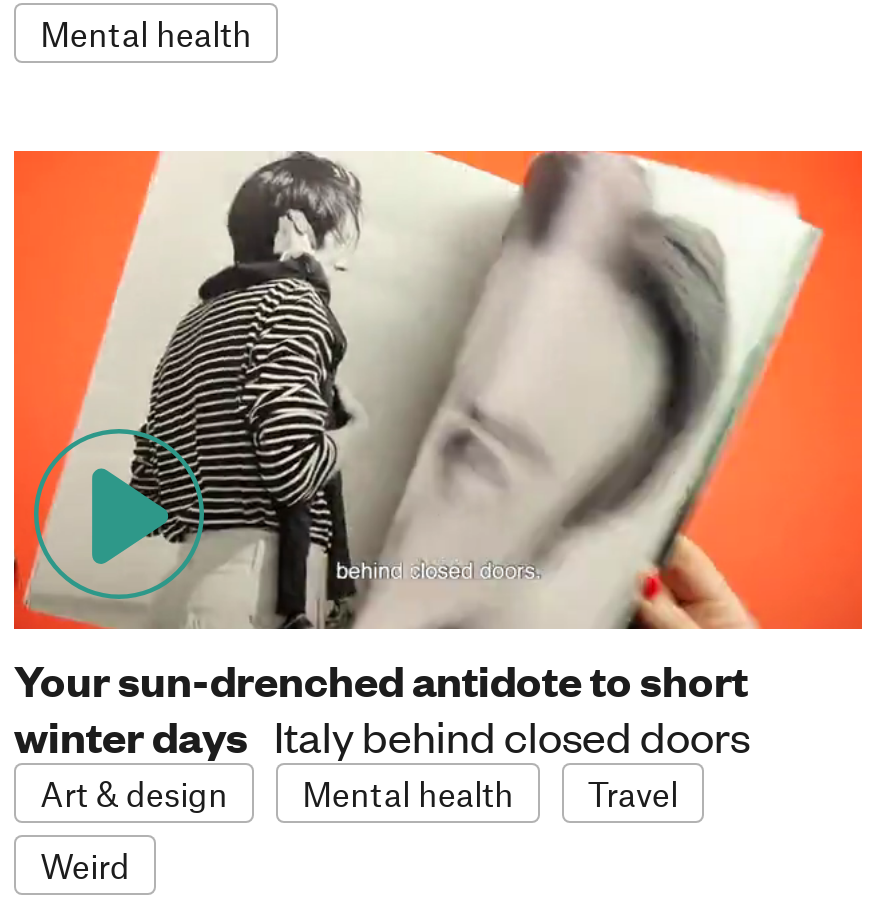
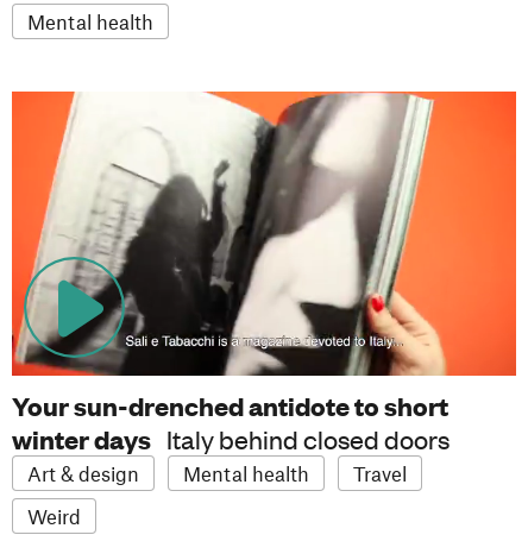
[18,149,826,631] [image] -> [14,90,492,377] [image]

